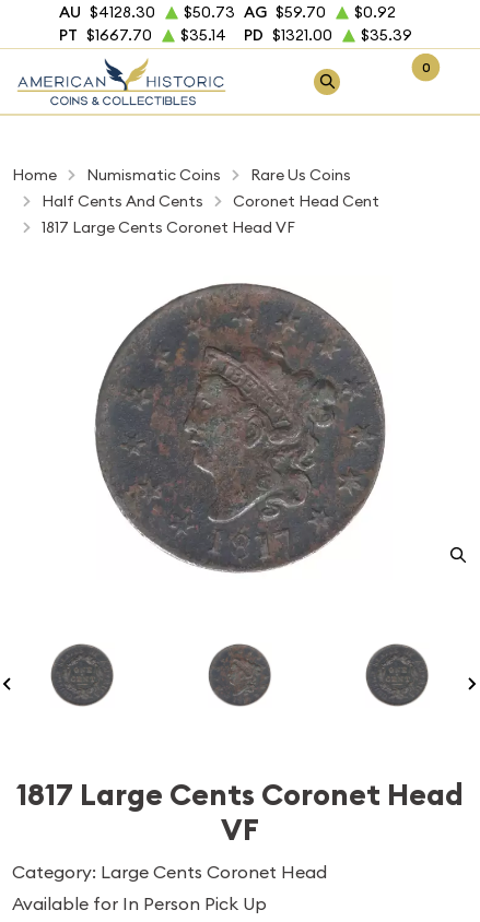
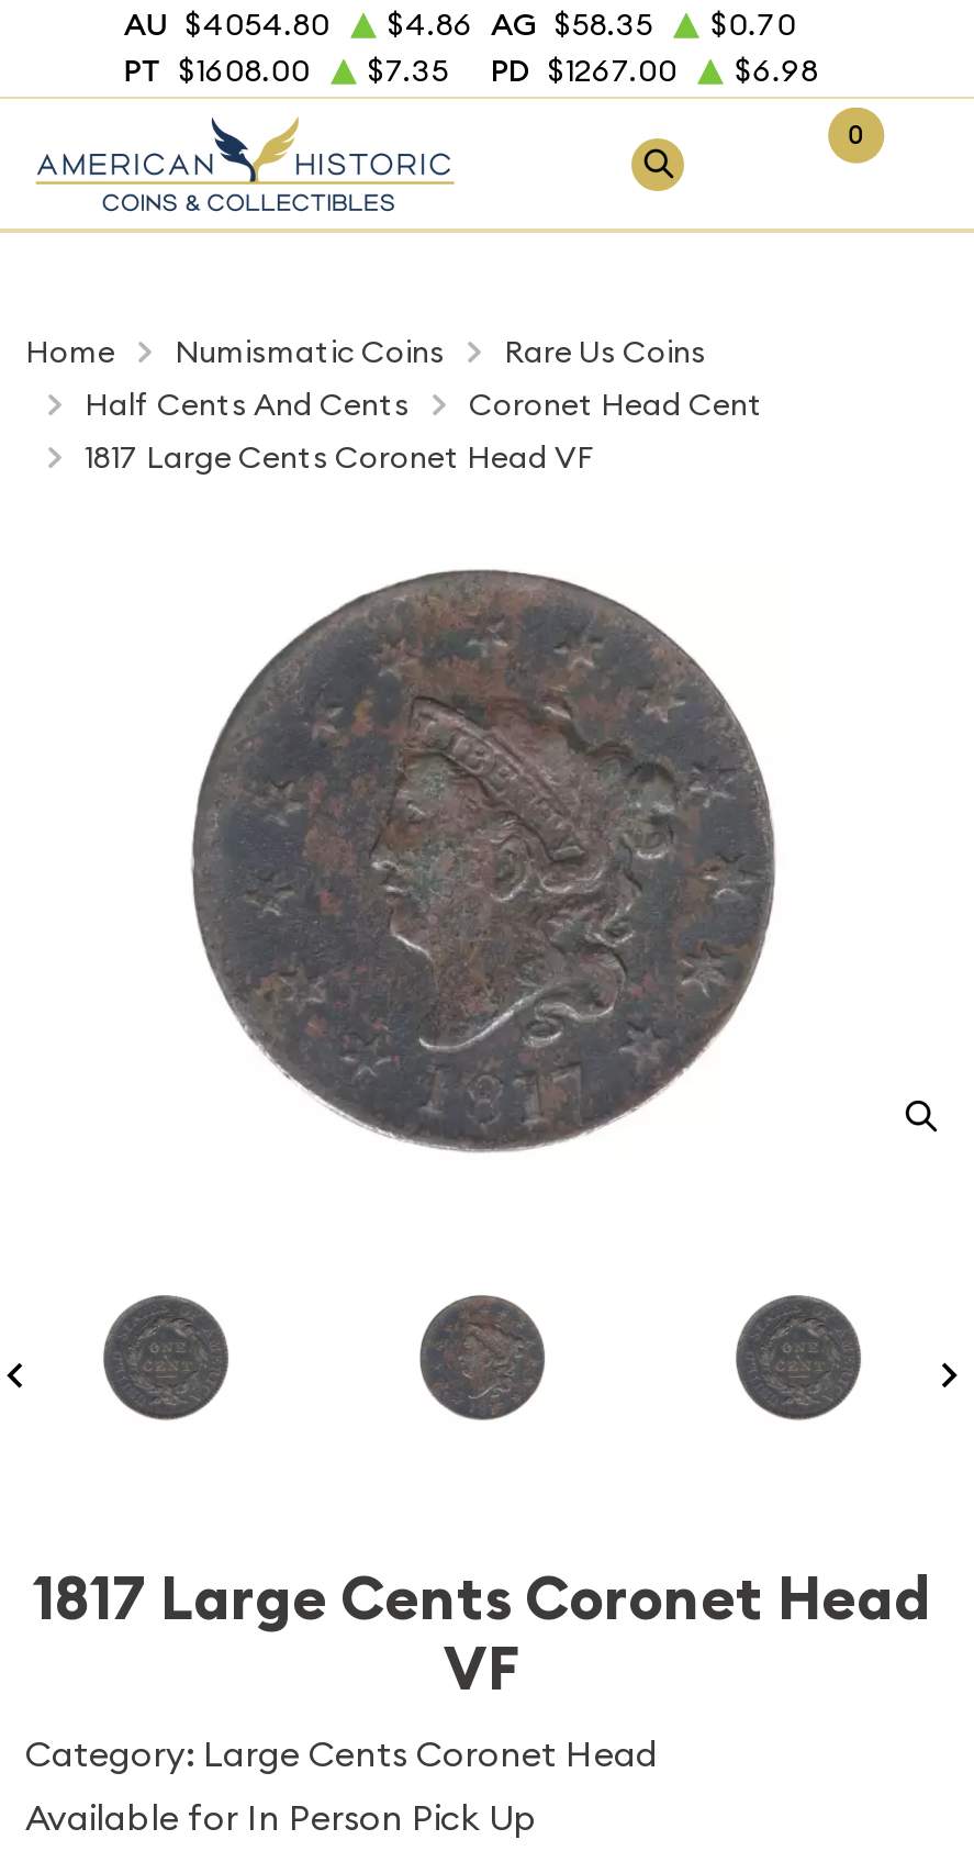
[59,2,155,22] AU $4128.30 -> [124,4,330,44] AU $4054.80
[184,2,326,22] $50.73 AG $59.70 -> [388,4,653,44] $4.86 AG $58.35
[354,2,396,22] $0.92 -> [711,4,797,44] $0.70
[59,25,152,45] PT $1667.70 -> [124,51,310,90] PT $1608.00
[180,25,226,45] $35.14 -> [368,51,449,90] $7.35
[244,25,332,45] PD $1321.00 -> [491,51,678,90] PD $1267.00
[361,25,412,45] $35.39 -> [735,51,819,90] $6.98

